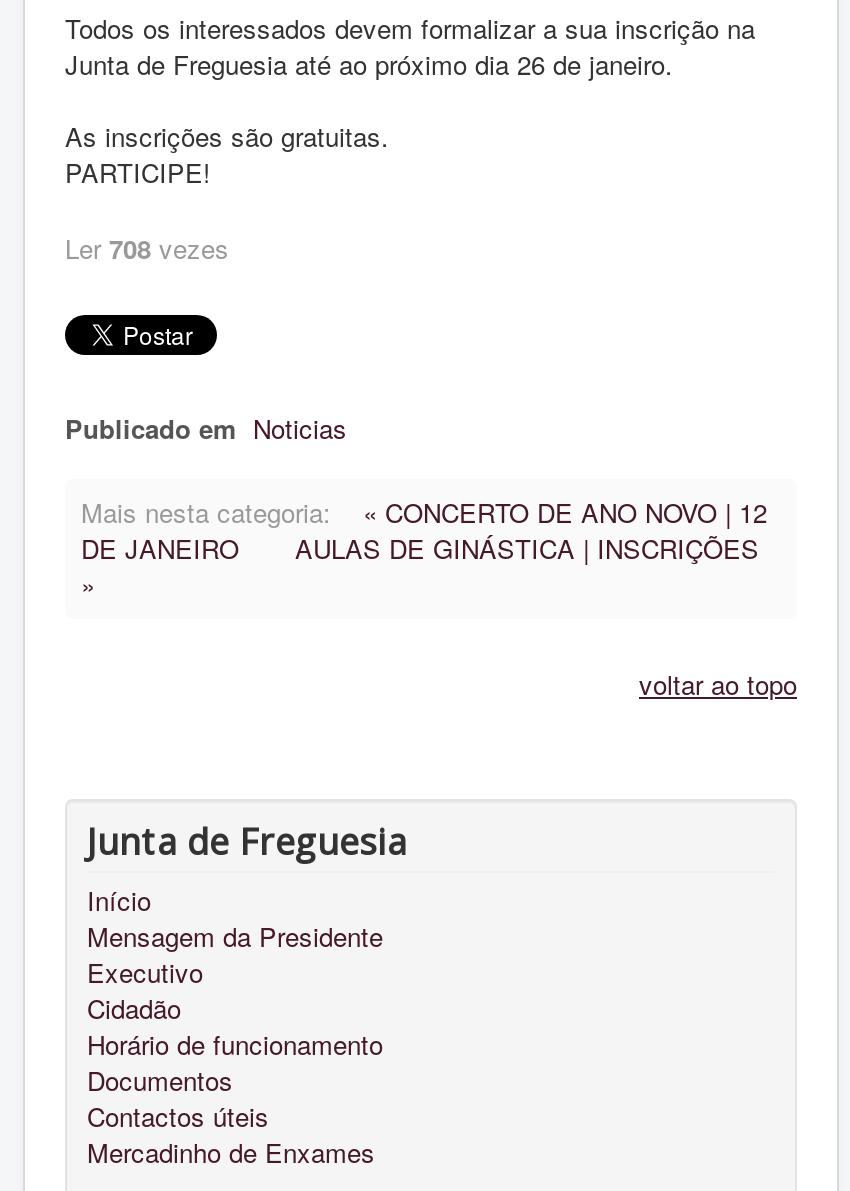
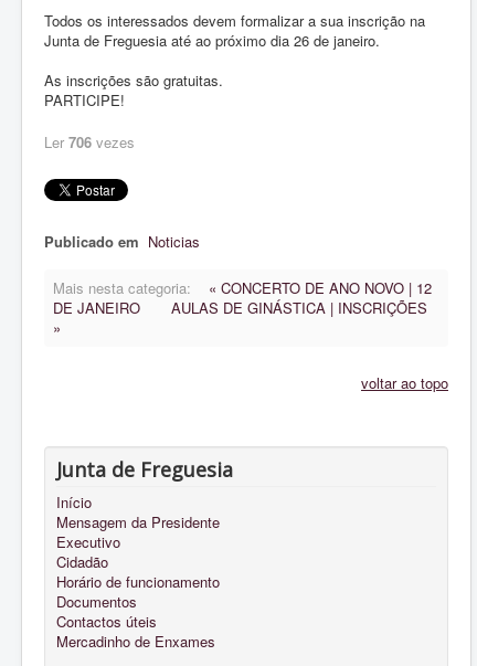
[65,230,229,268] Ler 708 vezes -> [44,132,135,153] Ler 706 vezes

